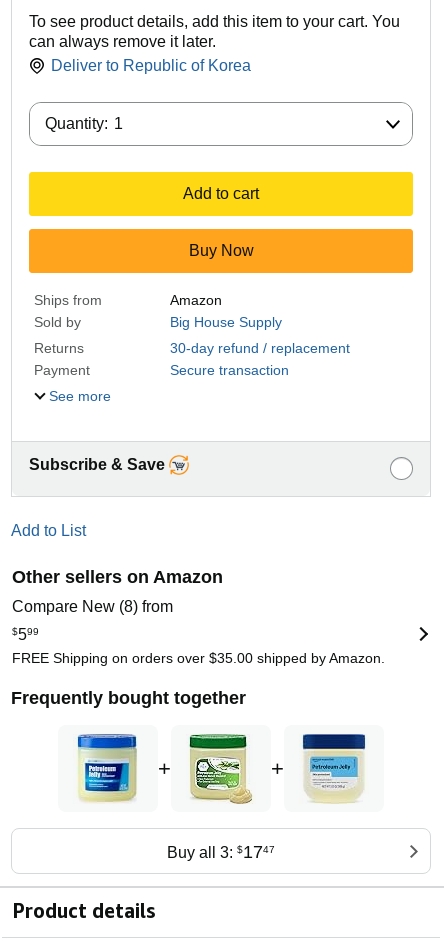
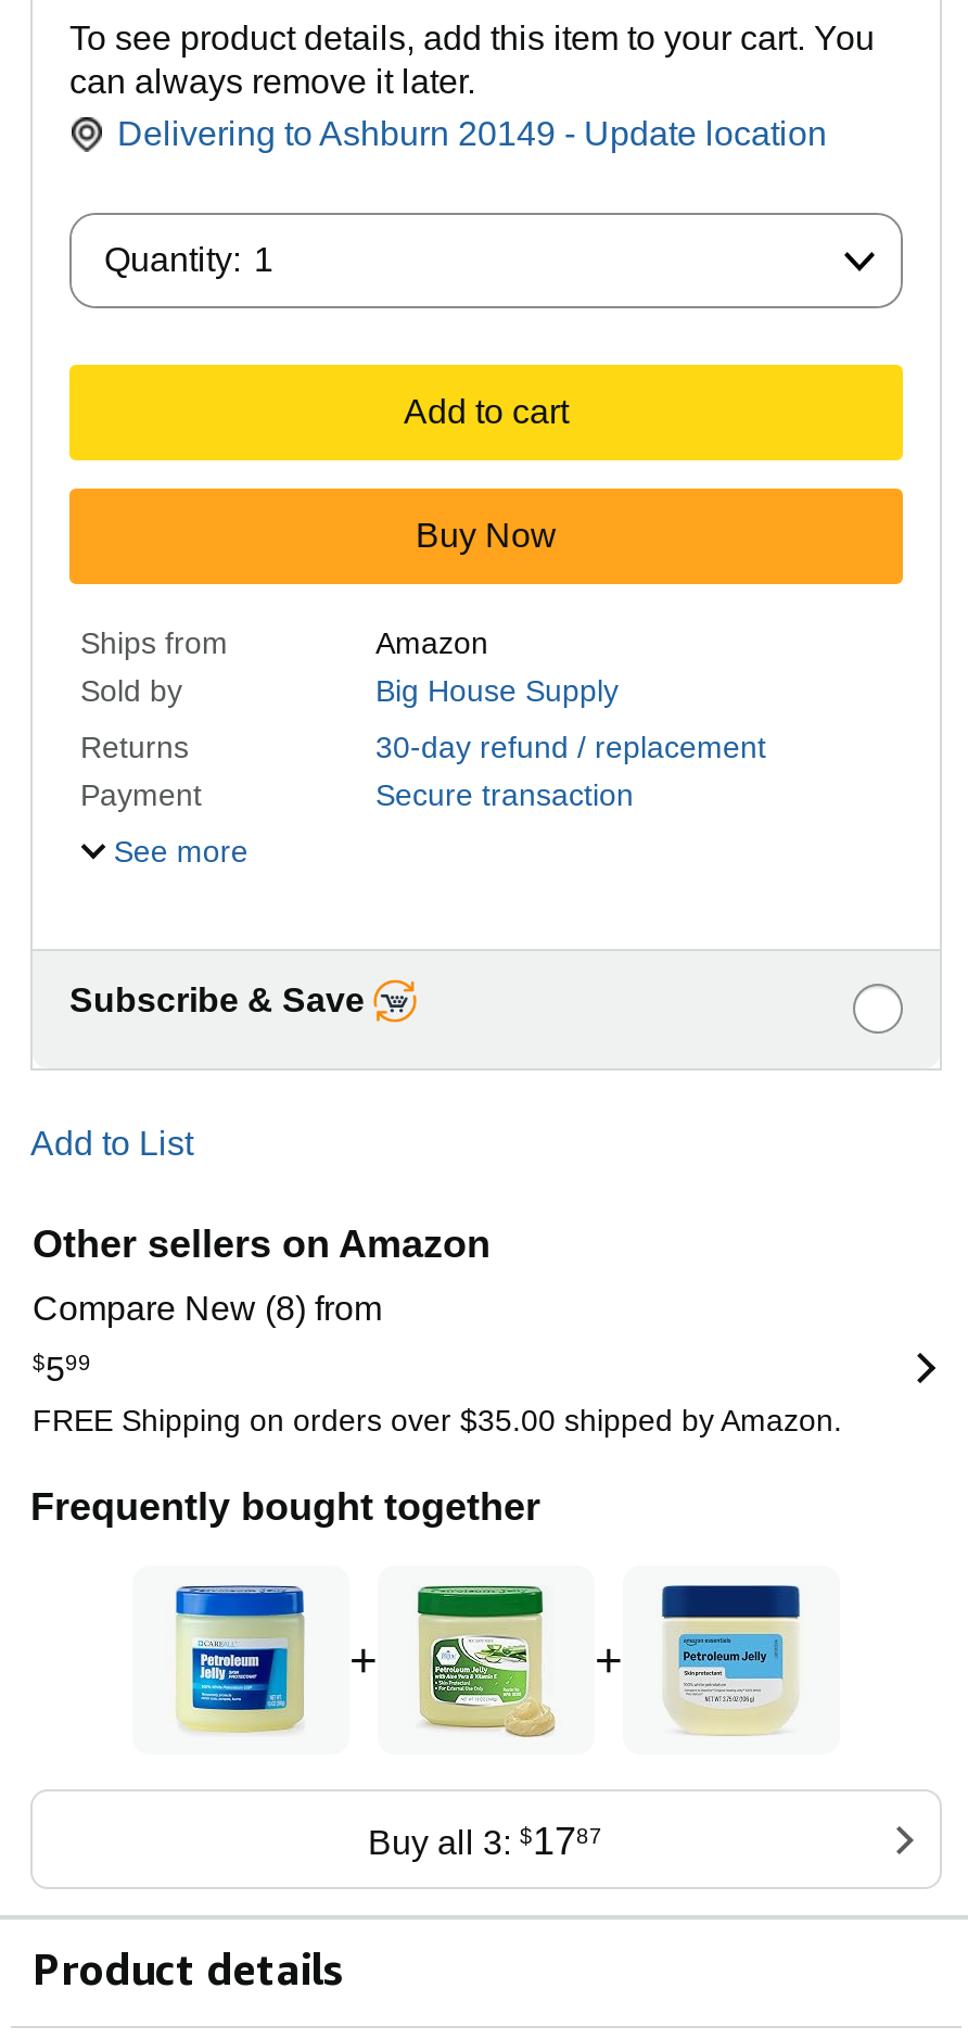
[51,57,251,74] Deliver to Republic of Korea -> [117,115,827,152] Delivering to Ashburn 20149 - Update location
[166,842,274,862] Buy all 3: $1747 -> [368,1820,602,1864] Buy all 3: $1787

